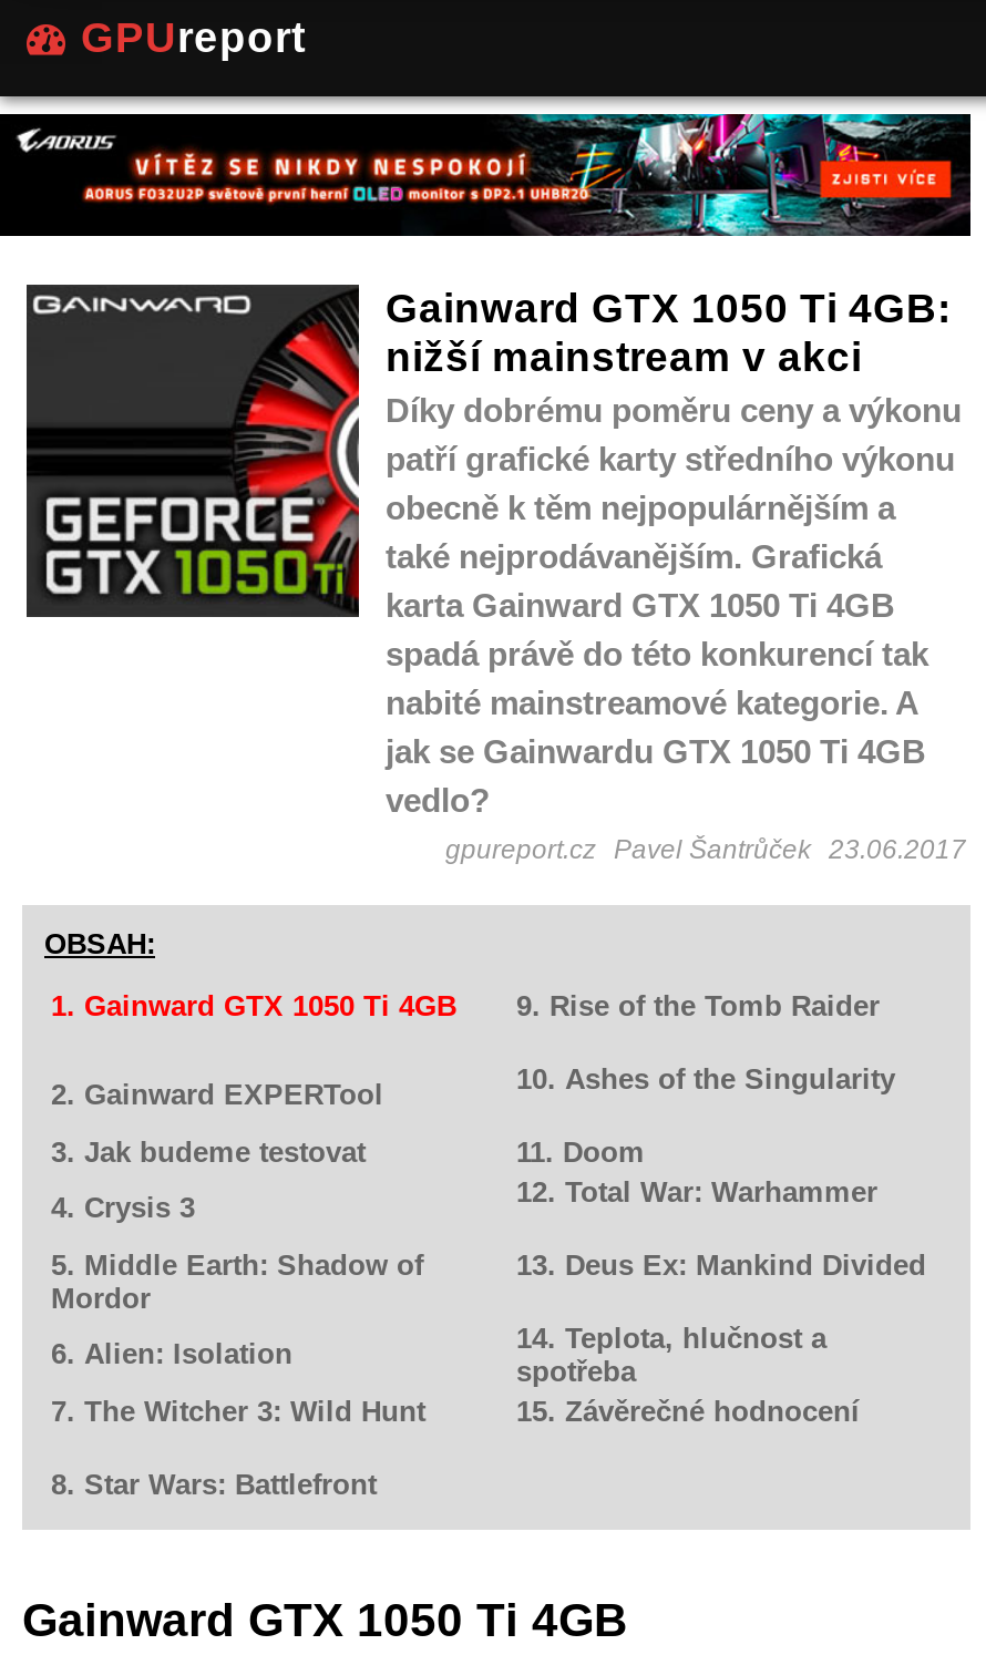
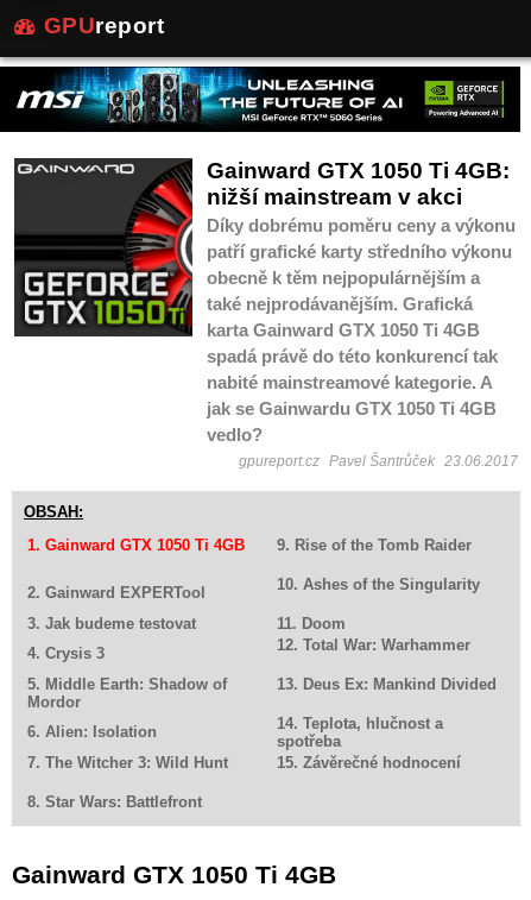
[16,112,970,238] [image] -> [10,65,519,133] [image]

